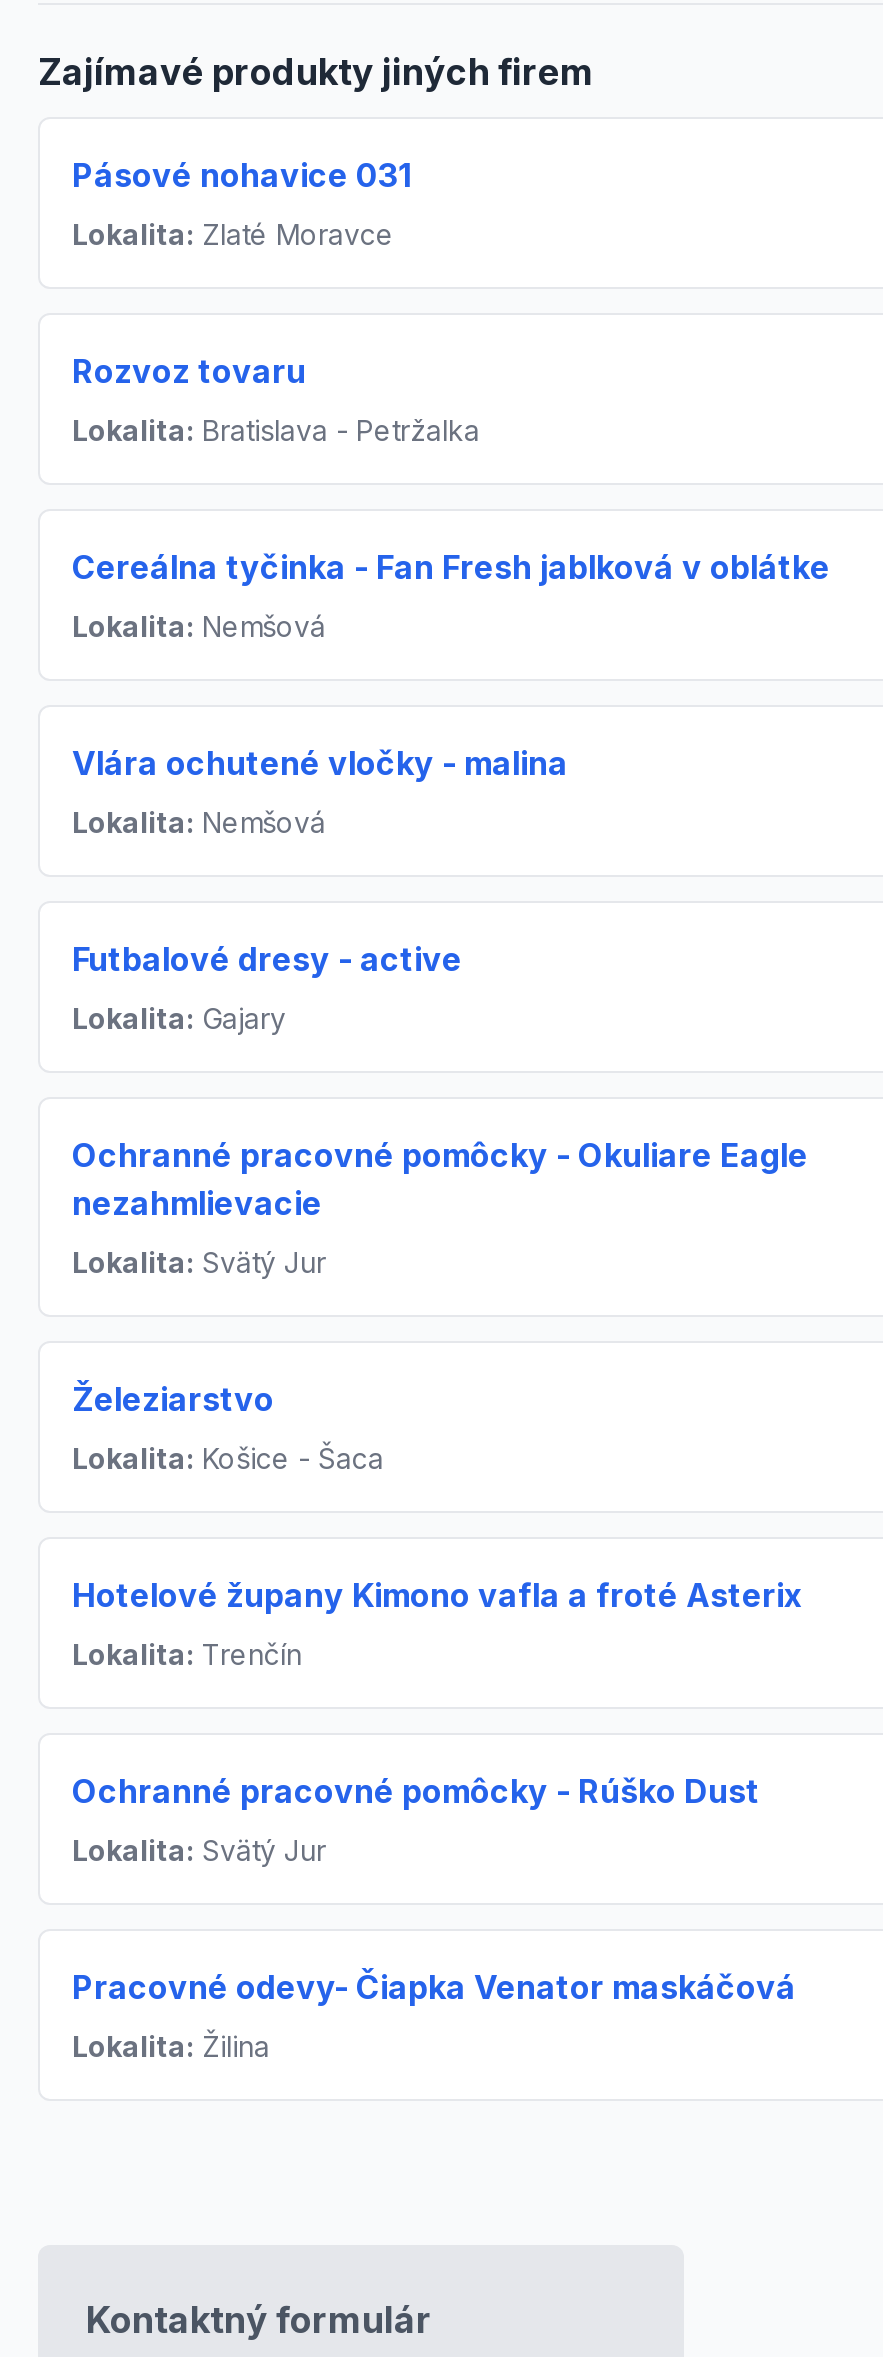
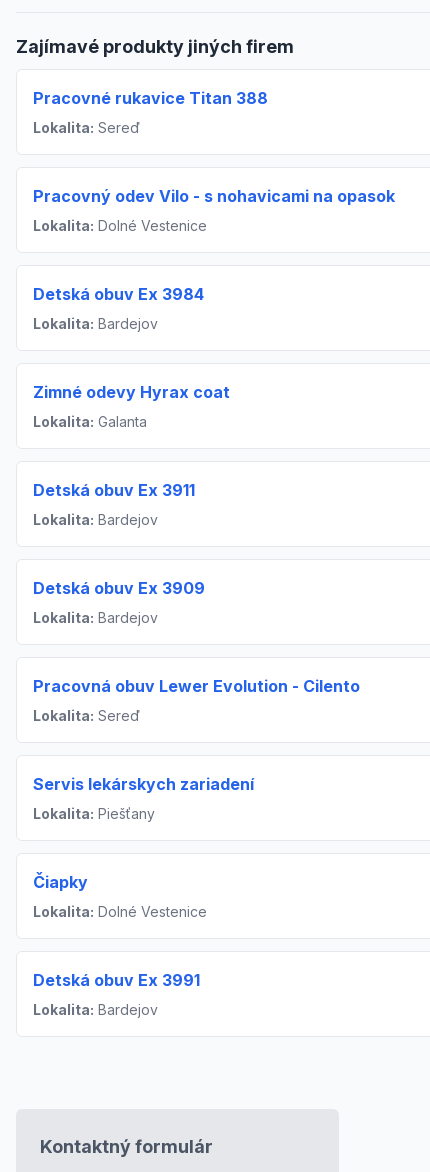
[72,155,410,195] Pásové nohavice 031 -> [33,88,268,108] Pracovné rukavice Titan 388
[72,217,394,251] Lokalita: Zlaté Moravce -> [33,119,140,136] Lokalita: Sereď
[72,351,306,391] Rozvoz tovaru -> [33,186,395,206] Pracovný odev Vilo - s nohavicami na opasok
[72,413,480,447] Lokalita: Bratislava - Petržalka -> [33,217,207,234] Lokalita: Dolné Vestenice
[72,547,830,587] Cereálna tyčinka - Fan Fresh jablková v oblátke -> [33,284,204,304] Detská obuv Ex 3984
[72,609,326,643] Lokalita: Nemšová -> [33,315,158,332] Lokalita: Bardejov
[72,743,568,783] Vlára ochutené vločky - malina -> [33,382,230,402] Zimné odevy Hyrax coat
[72,805,326,839] Lokalita: Nemšová -> [33,413,147,430] Lokalita: Galanta
[72,939,462,979] Futbalové dresy - active -> [33,480,195,500] Detská obuv Ex 3911
[72,1001,286,1035] Lokalita: Gajary -> [33,511,158,528] Lokalita: Bardejov
[72,1135,808,1223] Ochranné pracovné pomôcky - Okuliare Eagle | nezahmlievacie -> [33,578,205,598] Detská obuv Ex 3909
[72,1245,326,1279] Lokalita: Svätý Jur -> [33,609,158,626] Lokalita: Bardejov
[72,1379,274,1419] Železiarstvo -> [33,676,360,696] Pracovná obuv Lewer Evolution - Cilento
[72,1441,384,1475] Lokalita: Košice - Šaca -> [33,707,140,724] Lokalita: Sereď
[72,1575,804,1615] Hotelové župany Kimono vafla a froté Asterix -> [33,774,254,794] Servis lekárskych zariadení
[72,1637,302,1671] Lokalita: Trenčín -> [33,805,155,822] Lokalita: Piešťany
[72,1771,760,1811] Ochranné pracovné pomôcky - Rúško Dust -> [33,872,88,892] Čiapky
[72,1833,326,1867] Lokalita: Svätý Jur -> [33,903,207,920] Lokalita: Dolné Vestenice
[72,1967,796,2007] Pracovné odevy- Čiapka Venator maskáčová -> [33,970,200,990] Detská obuv Ex 3991
[72,2029,270,2063] Lokalita: Žilina -> [33,1001,158,1018] Lokalita: Bardejov

